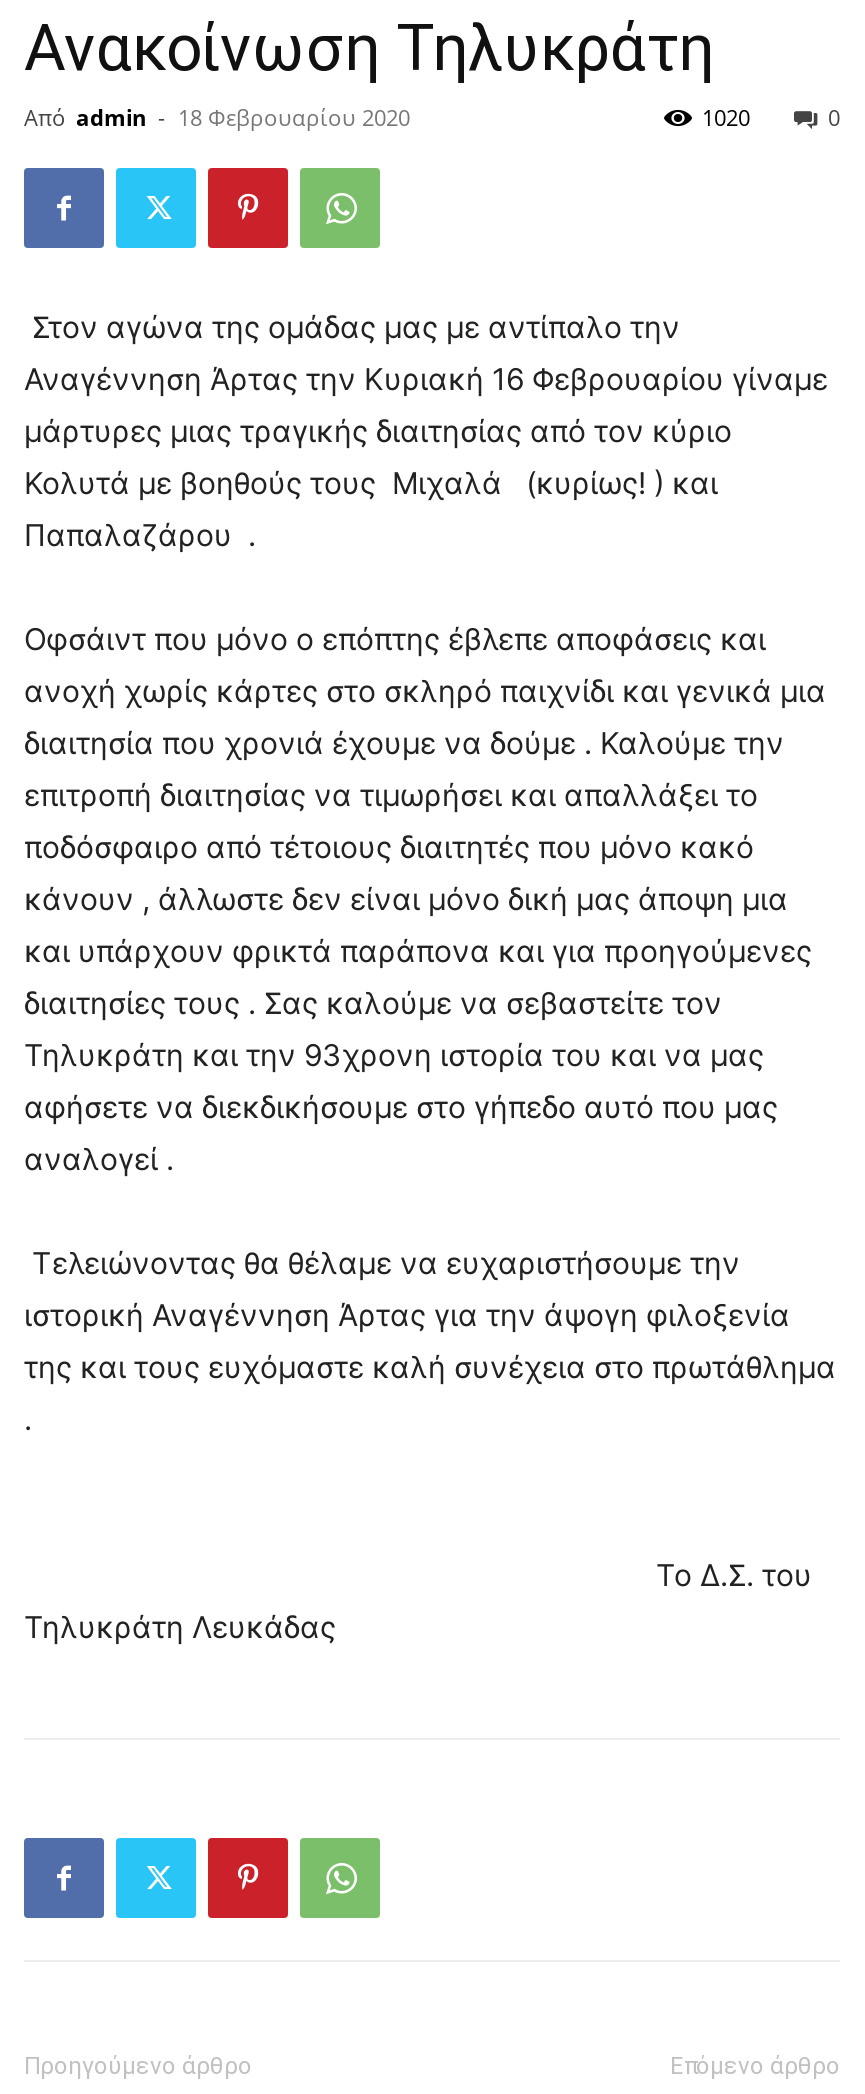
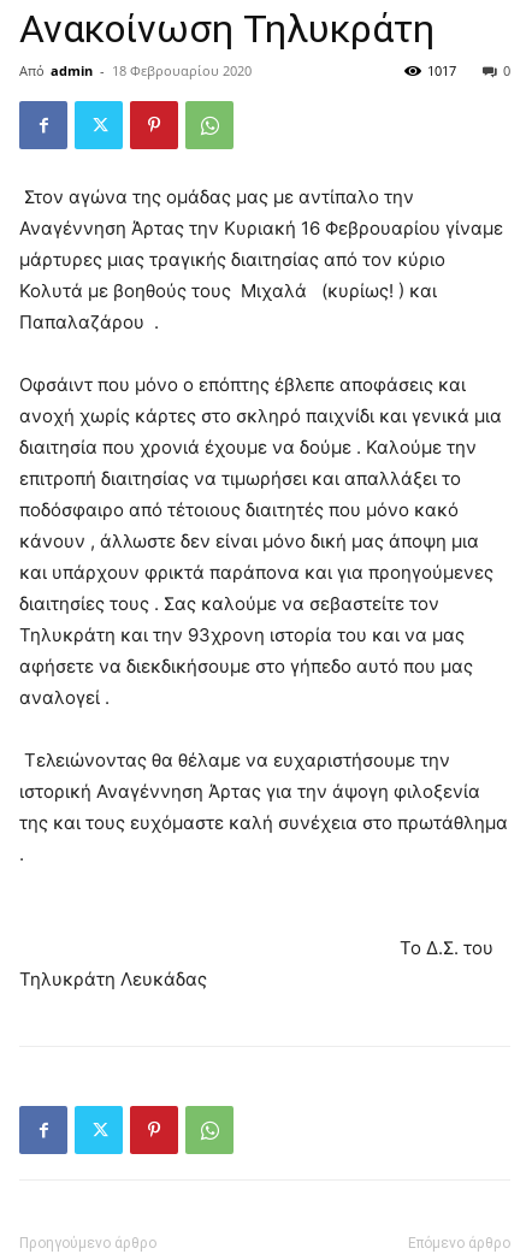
[702,102,750,132] 1020 -> [427,61,456,79] 1017

